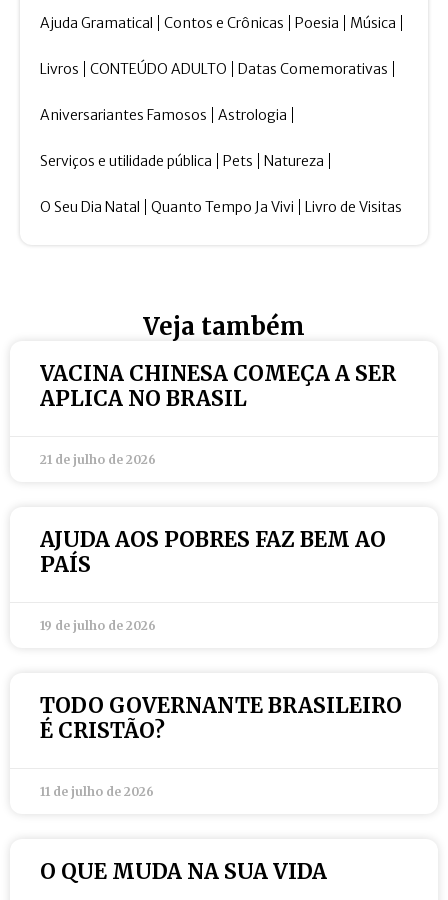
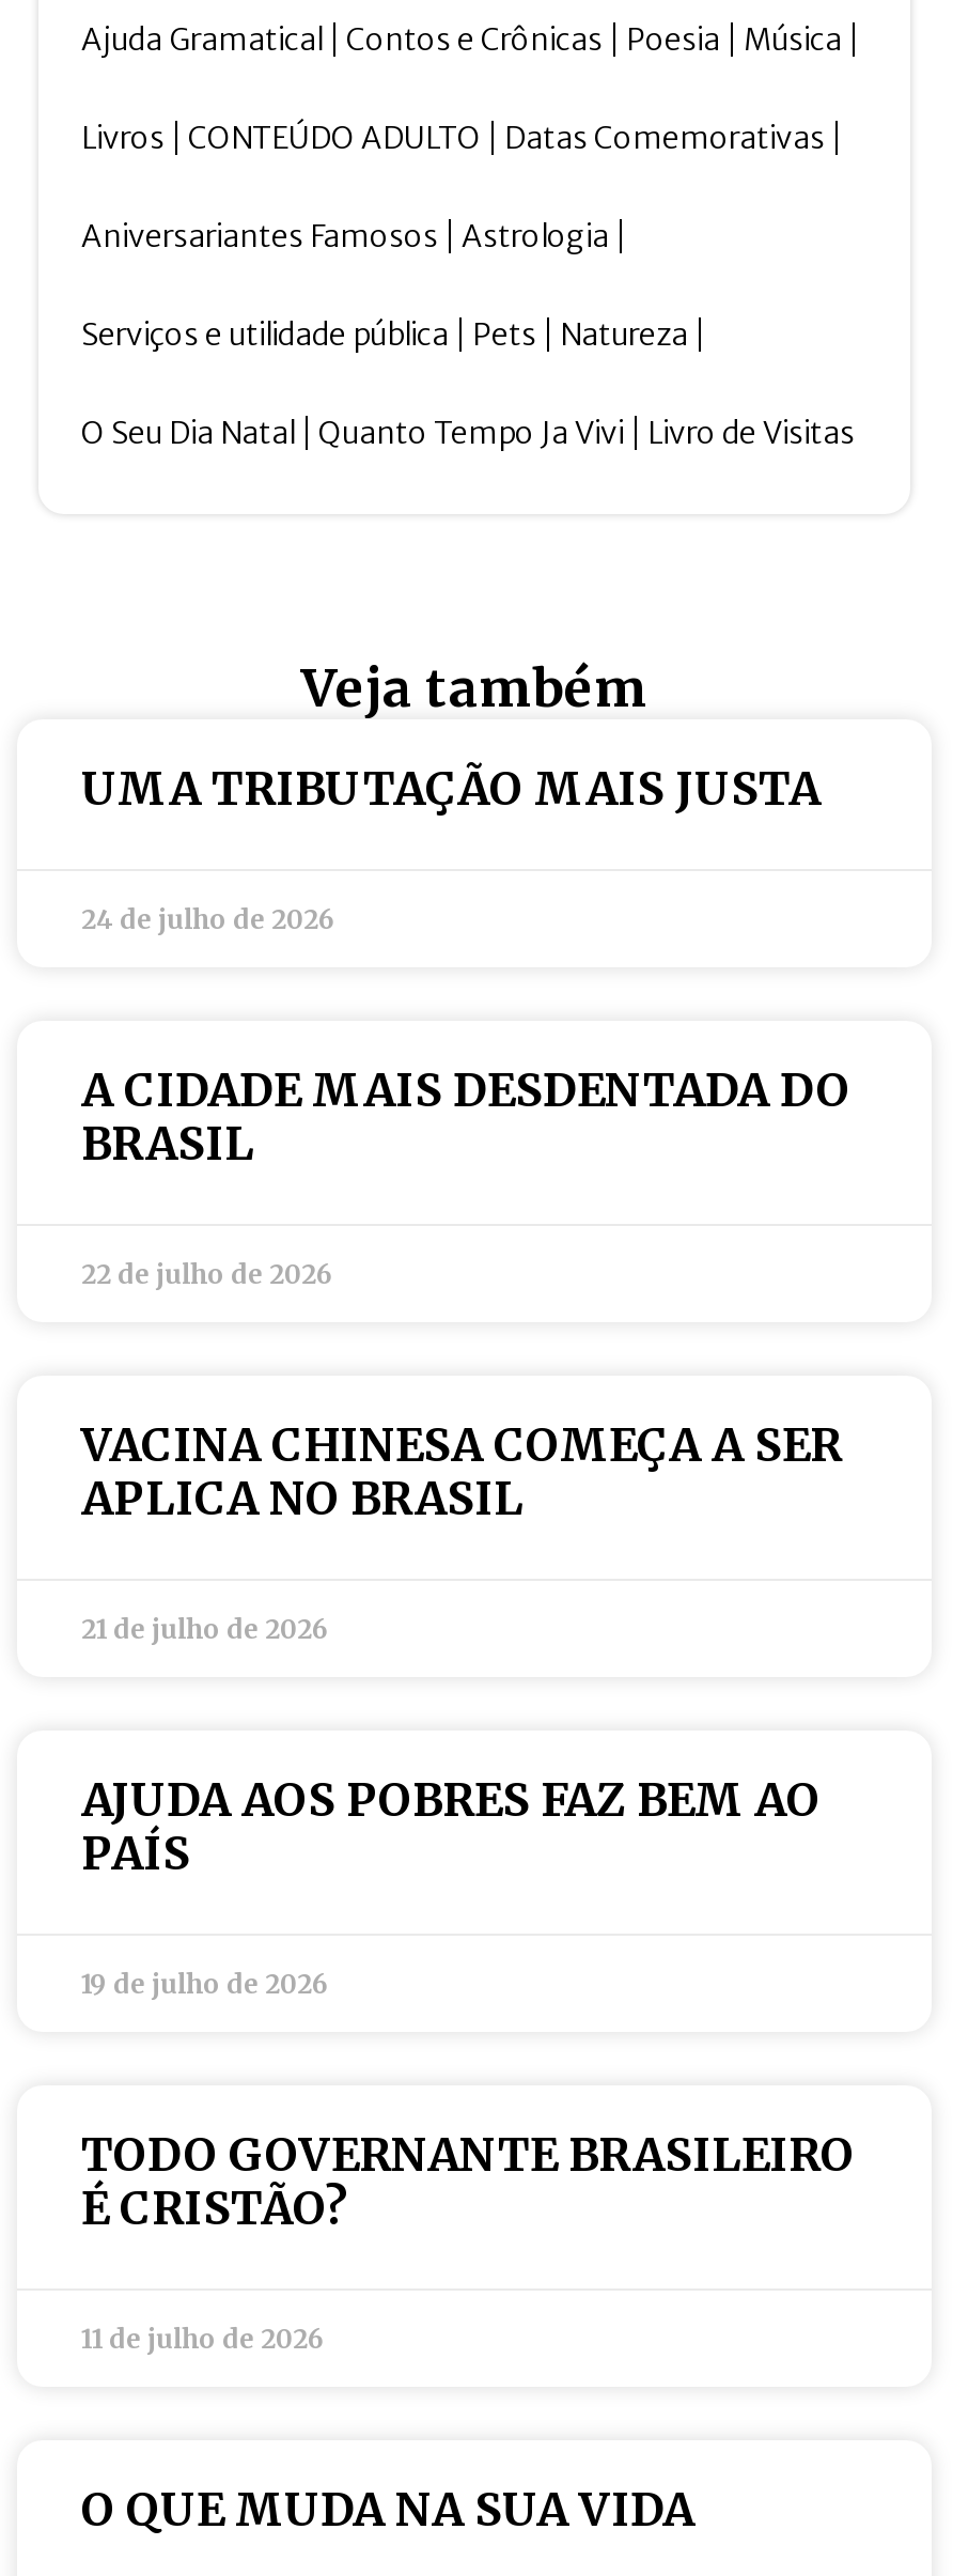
none -> [81,760,850,1290] UMA TRIBUTAÇÃO MAIS JUSTA | 24 de julho de 2026 | A CIDADE MAIS DESDENTADA DO | BRASIL | 22 de julho de 2026

